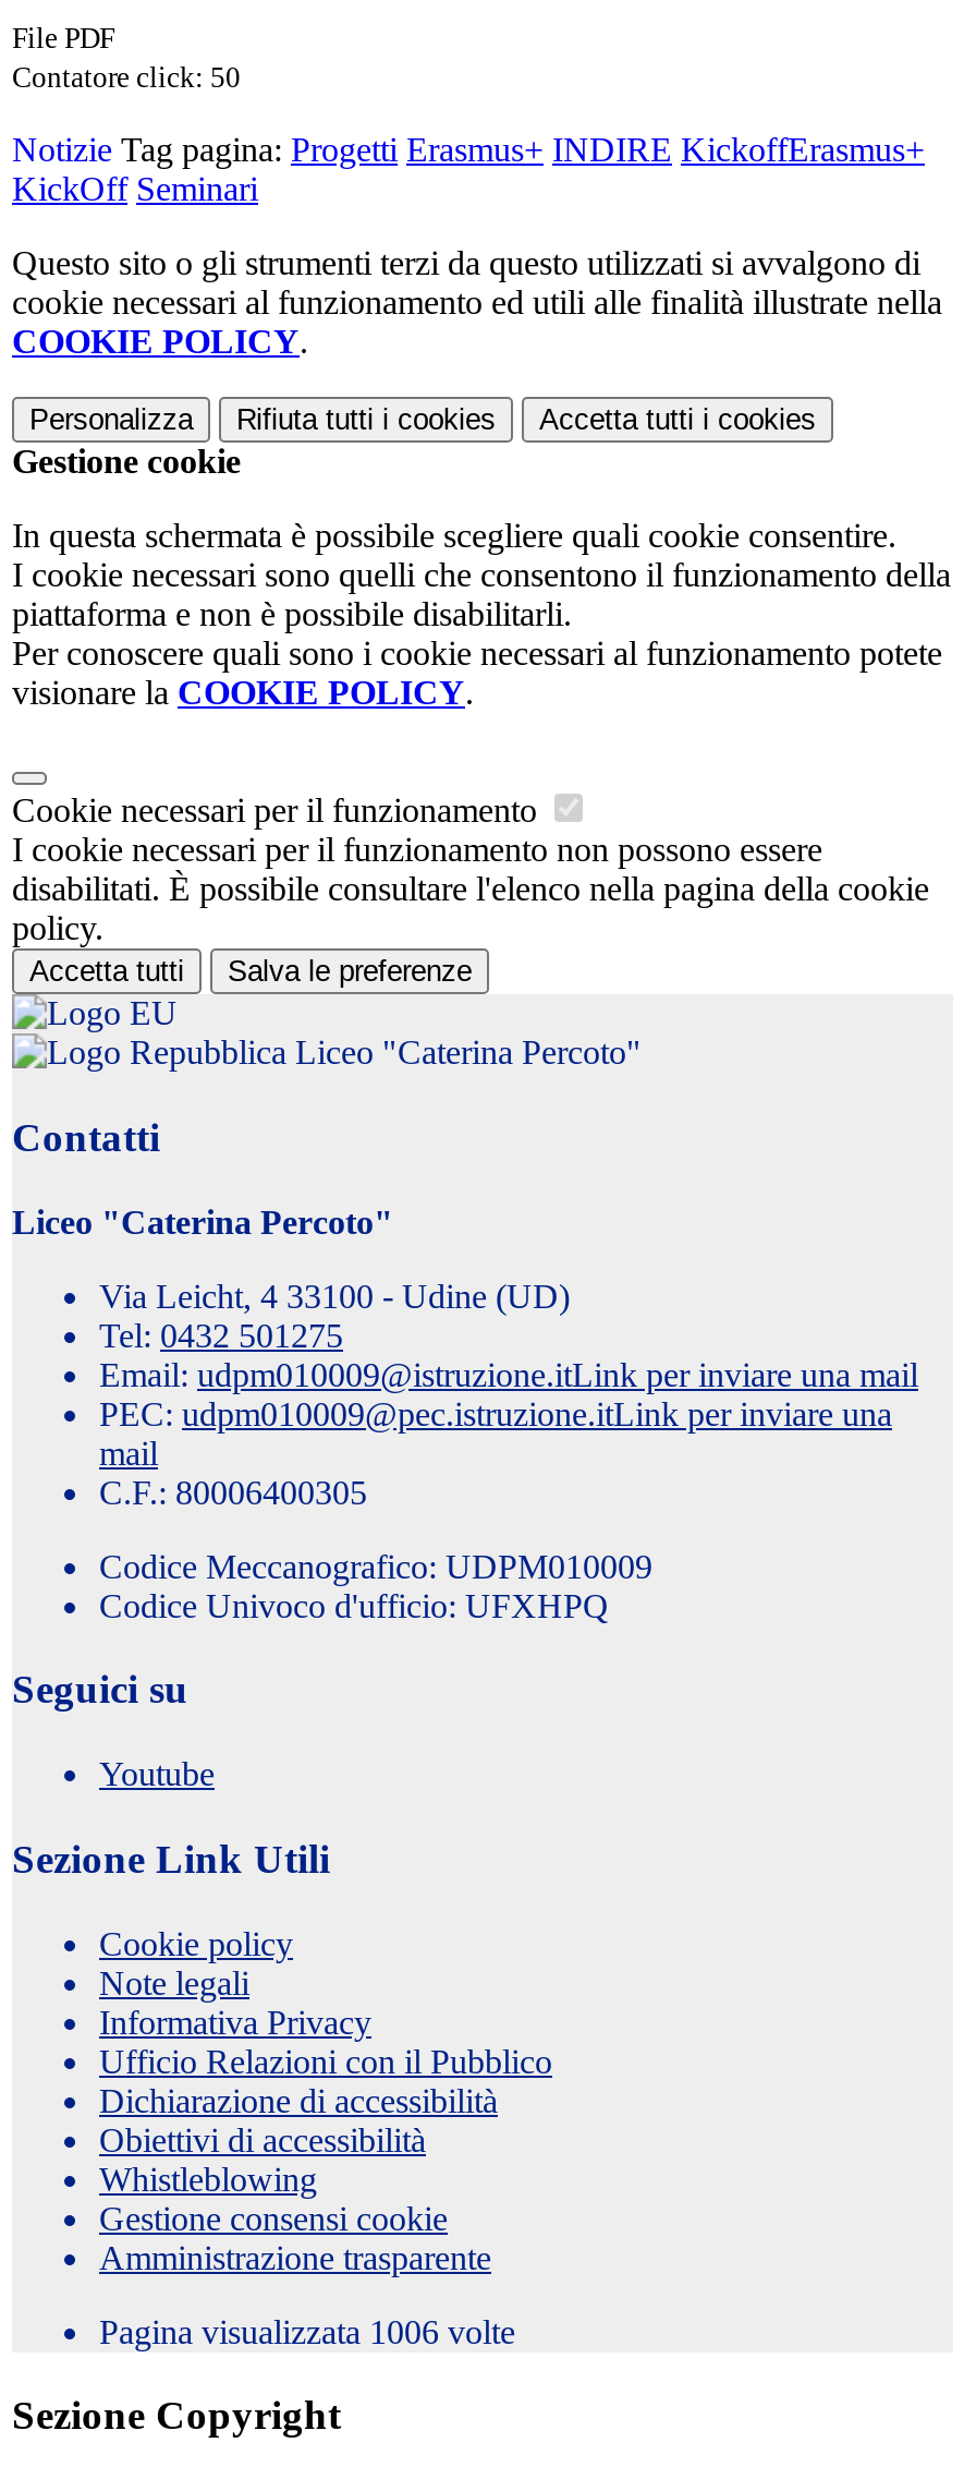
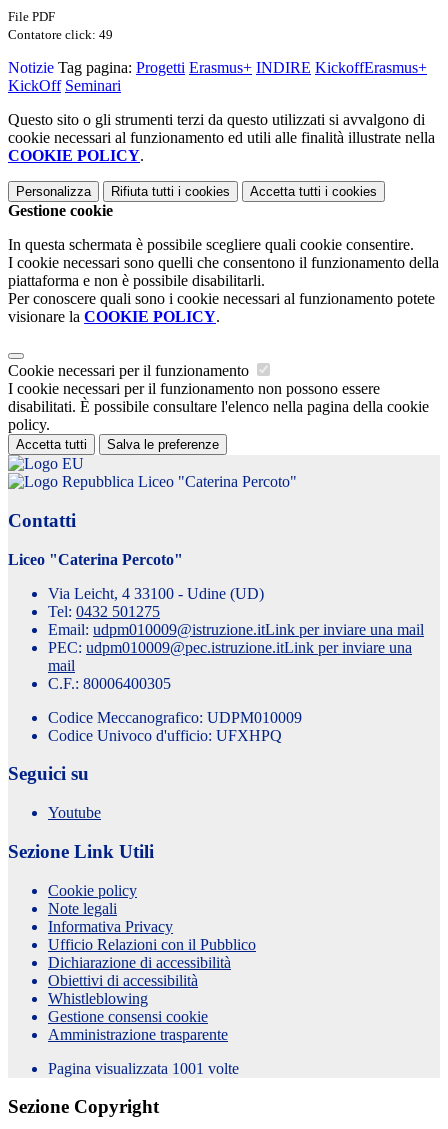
[12,62,241,94] Contatore click: 50 -> [8,27,113,42] Contatore click: 49
[99,2312,515,2349] Pagina visualizzata 1006 volte -> [48,1060,239,1077] Pagina visualizzata 1001 volte

